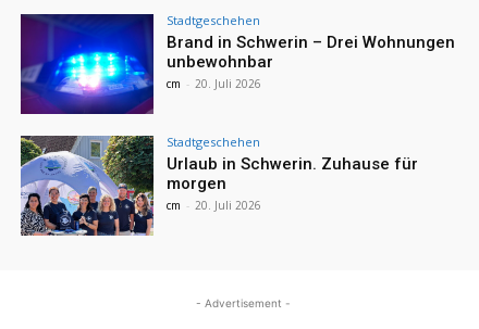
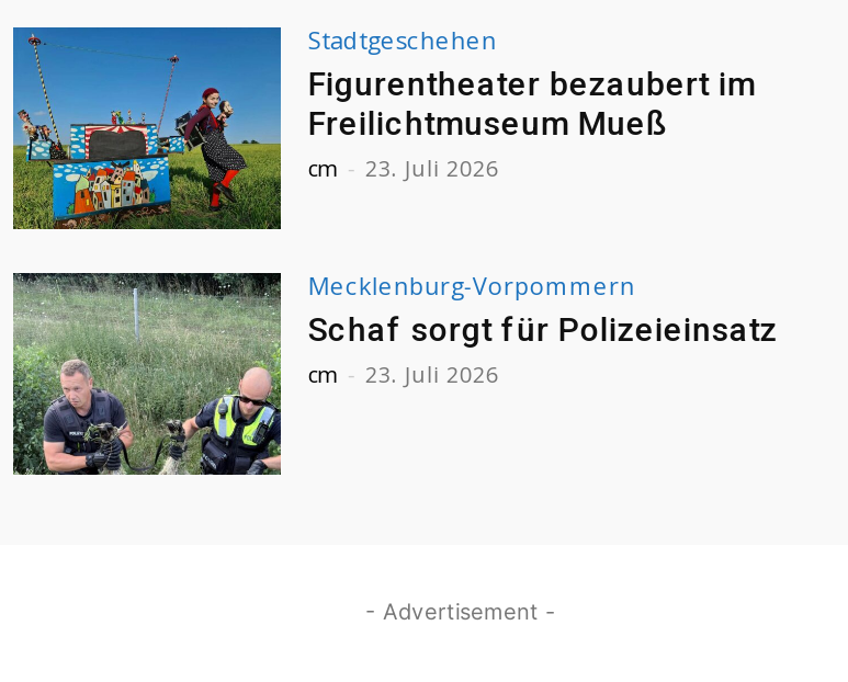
[20,14,455,115] [image] | Brand in Schwerin – Drei Wohnungen | unbewohnbar | cm - 20. Juli 2026 -> [11,25,756,231] [image] | Figurentheater bezaubert im | Freilichtmuseum Mueß | cm - 23. Juli 2026
[21,134,418,236] [image] | Stadtgeschehen | Urlaub in Schwerin. Zuhause für | morgen | cm - 20. Juli 2026 -> [11,269,778,477] [image] | Mecklenburg-Vorpommern | Schaf sorgt für Polizeieinsatz | cm - 23. Juli 2026

